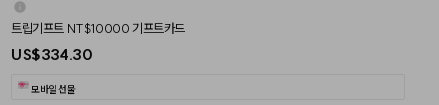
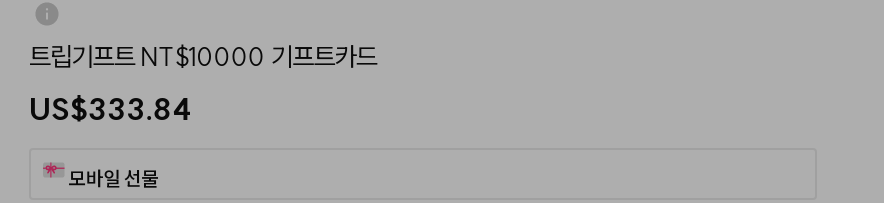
[11,45,92,64] US$334.30 -> [29,90,190,128] US$333.84

